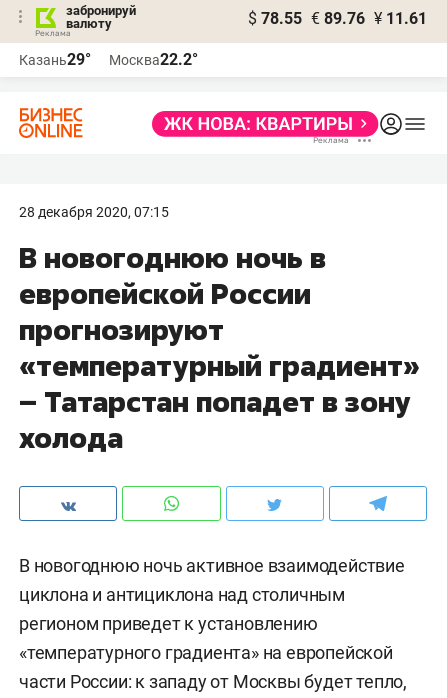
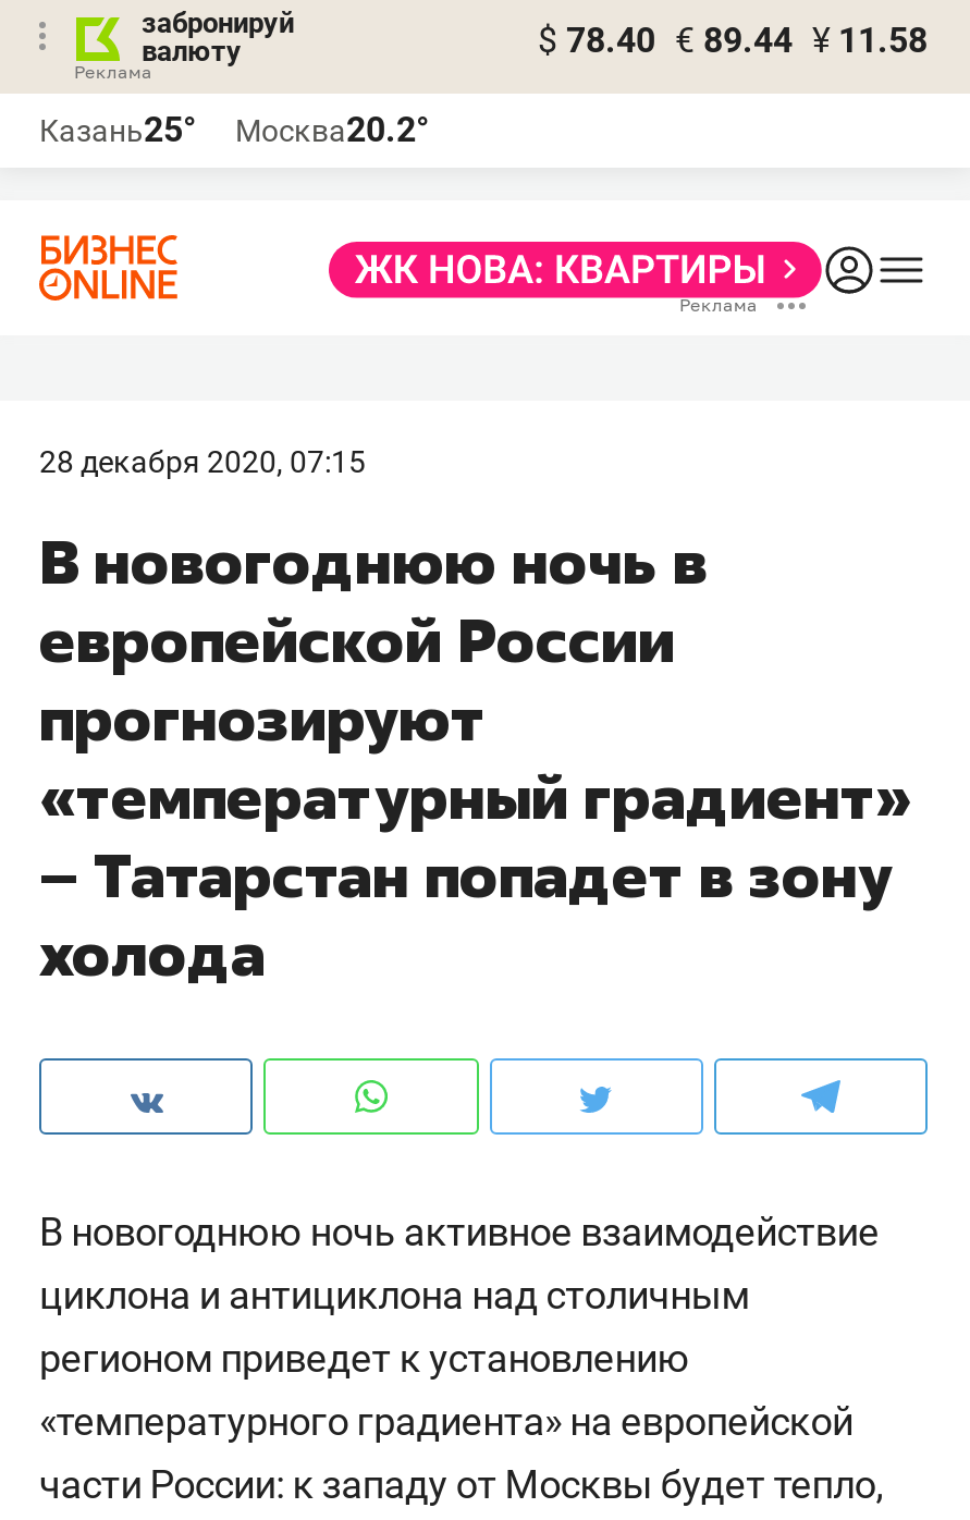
[248,9,427,28] $ 78.55 € 89.76 ¥ 11.61 -> [538,20,928,61] $ 78.40 € 89.44 ¥ 11.58
[19,50,91,69] Казань29° -> [39,109,196,150] Казань25°
[109,50,198,69] Москва22.2° -> [235,109,429,150] Москва20.2°

